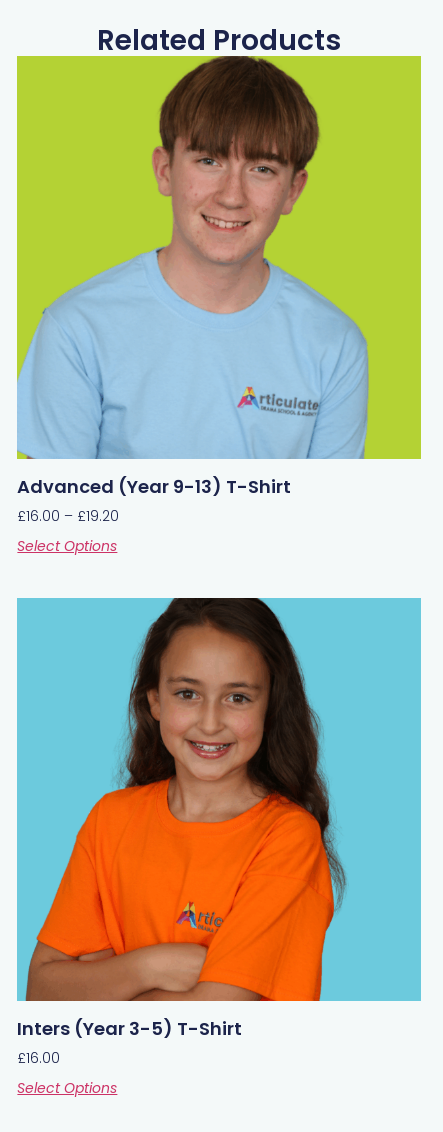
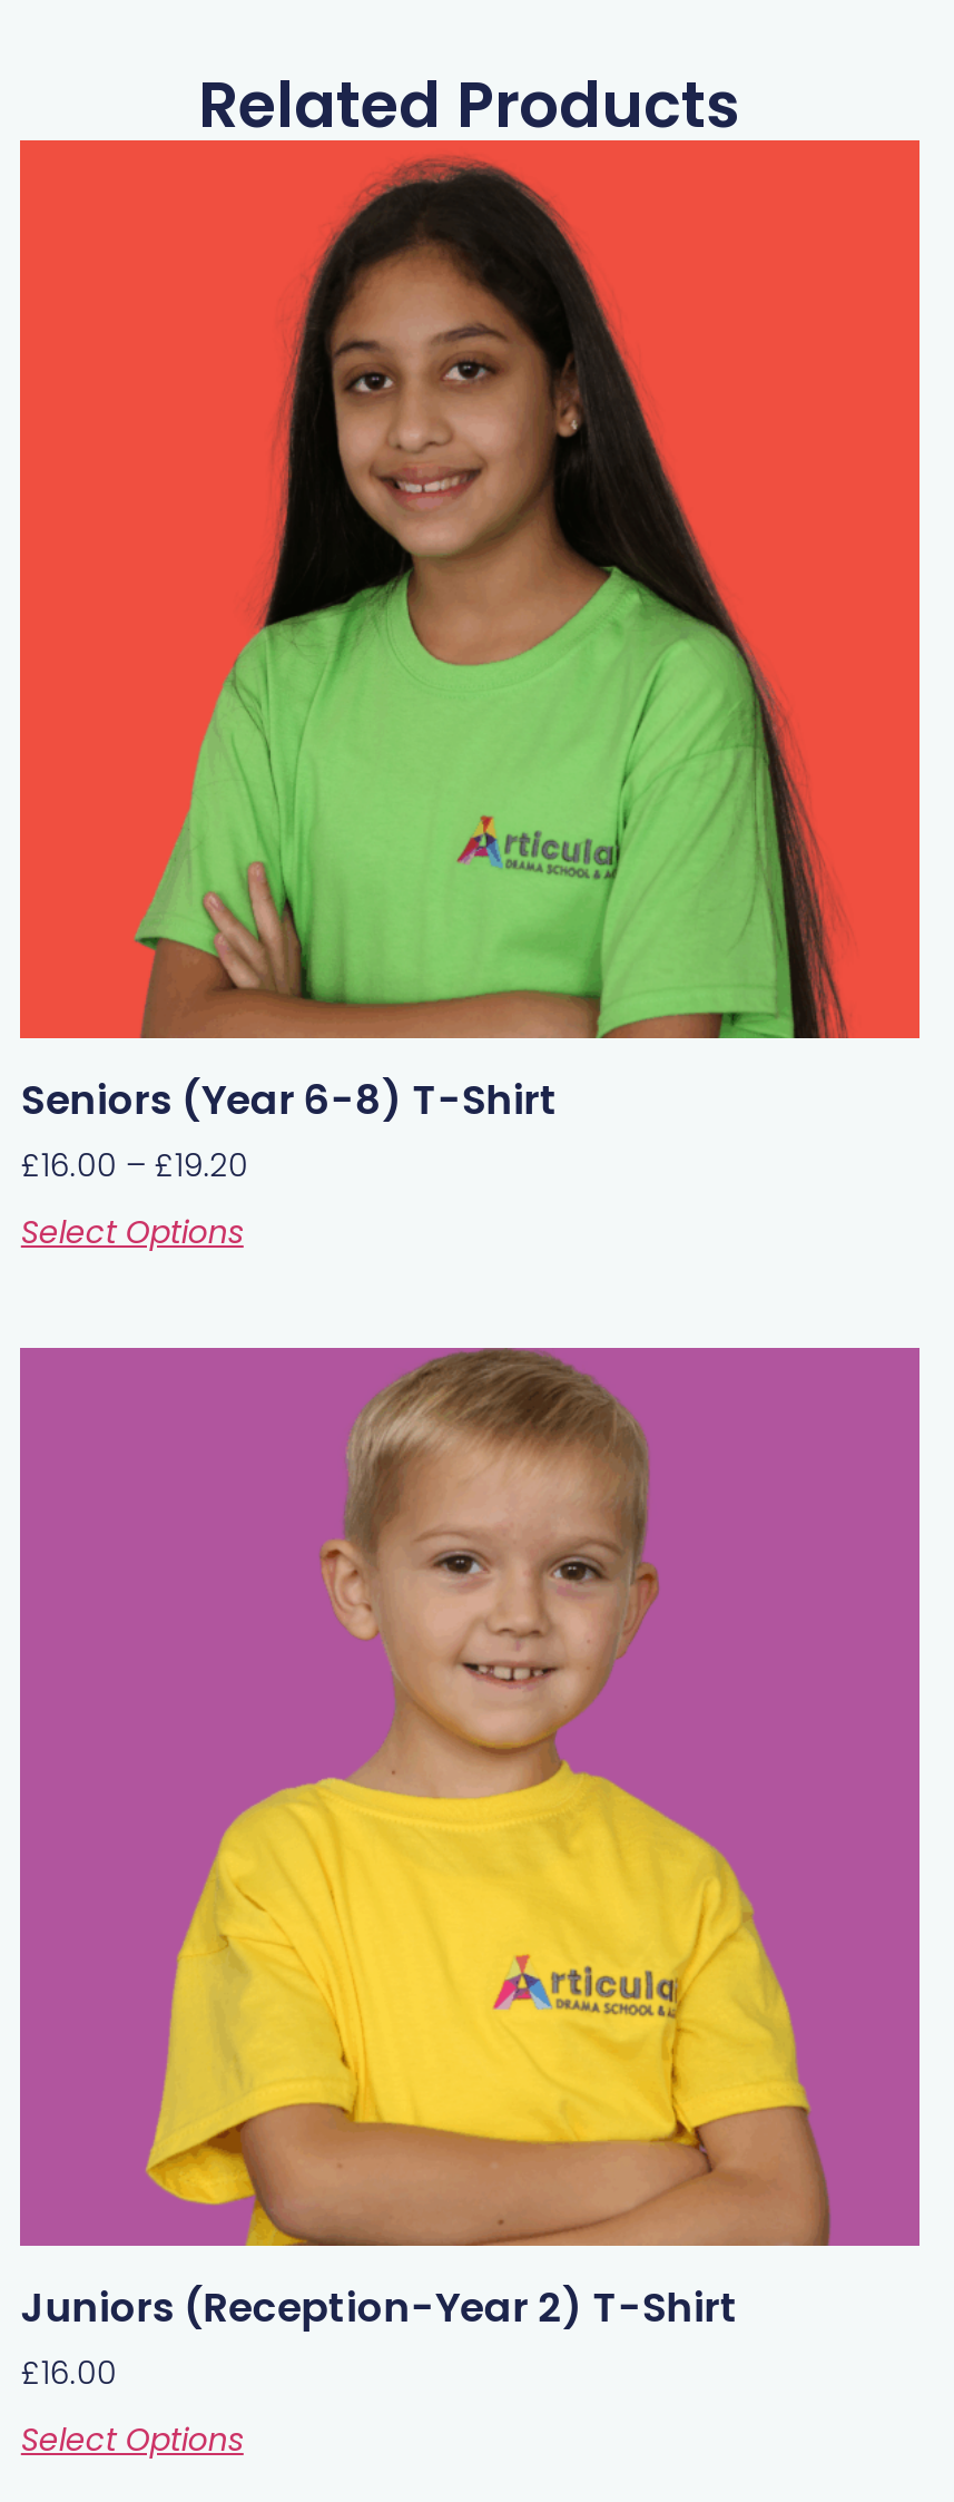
[16,55,422,499] [image] | Advanced (Year 9-13) T-Shirt -> [18,138,922,1127] [image] | Seniors (Year 6-8) T-Shirt
[16,597,422,1041] [image] | Inters (Year 3-5) T-Shirt -> [18,1346,922,2335] [image] | Juniors (Reception-Year 2) T-Shirt

